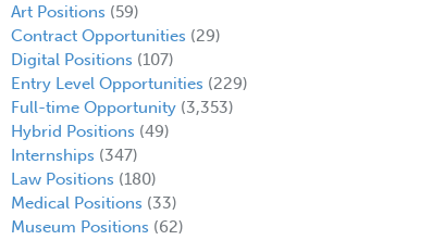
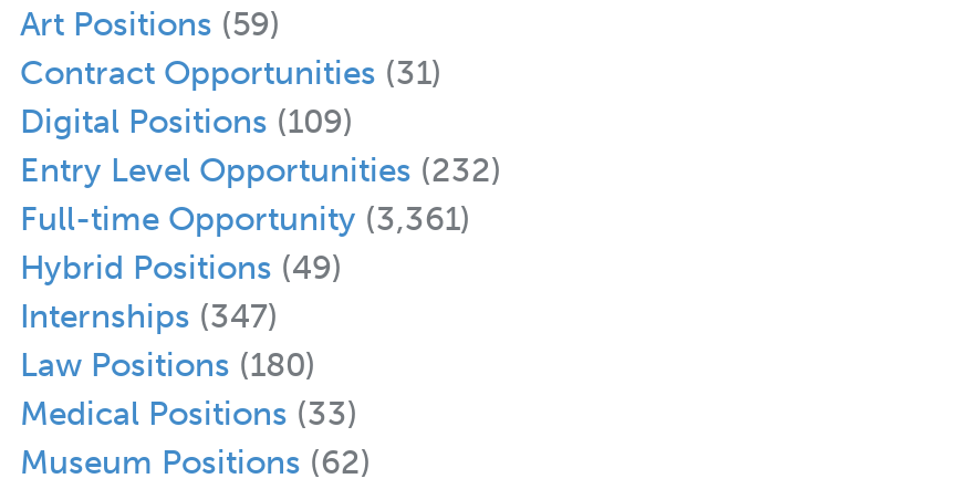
[11,26,221,46] Contract Opportunities (29) -> [20,54,443,93] Contract Opportunities (31)
[11,50,174,70] Digital Positions (107) -> [20,102,354,142] Digital Positions (109)
[11,74,248,94] Entry Level Opportunities (229) -> [20,151,502,191] Entry Level Opportunities (232)
[11,98,234,118] Full-time Opportunity (3,353) -> [20,200,471,239] Full-time Opportunity (3,361)

